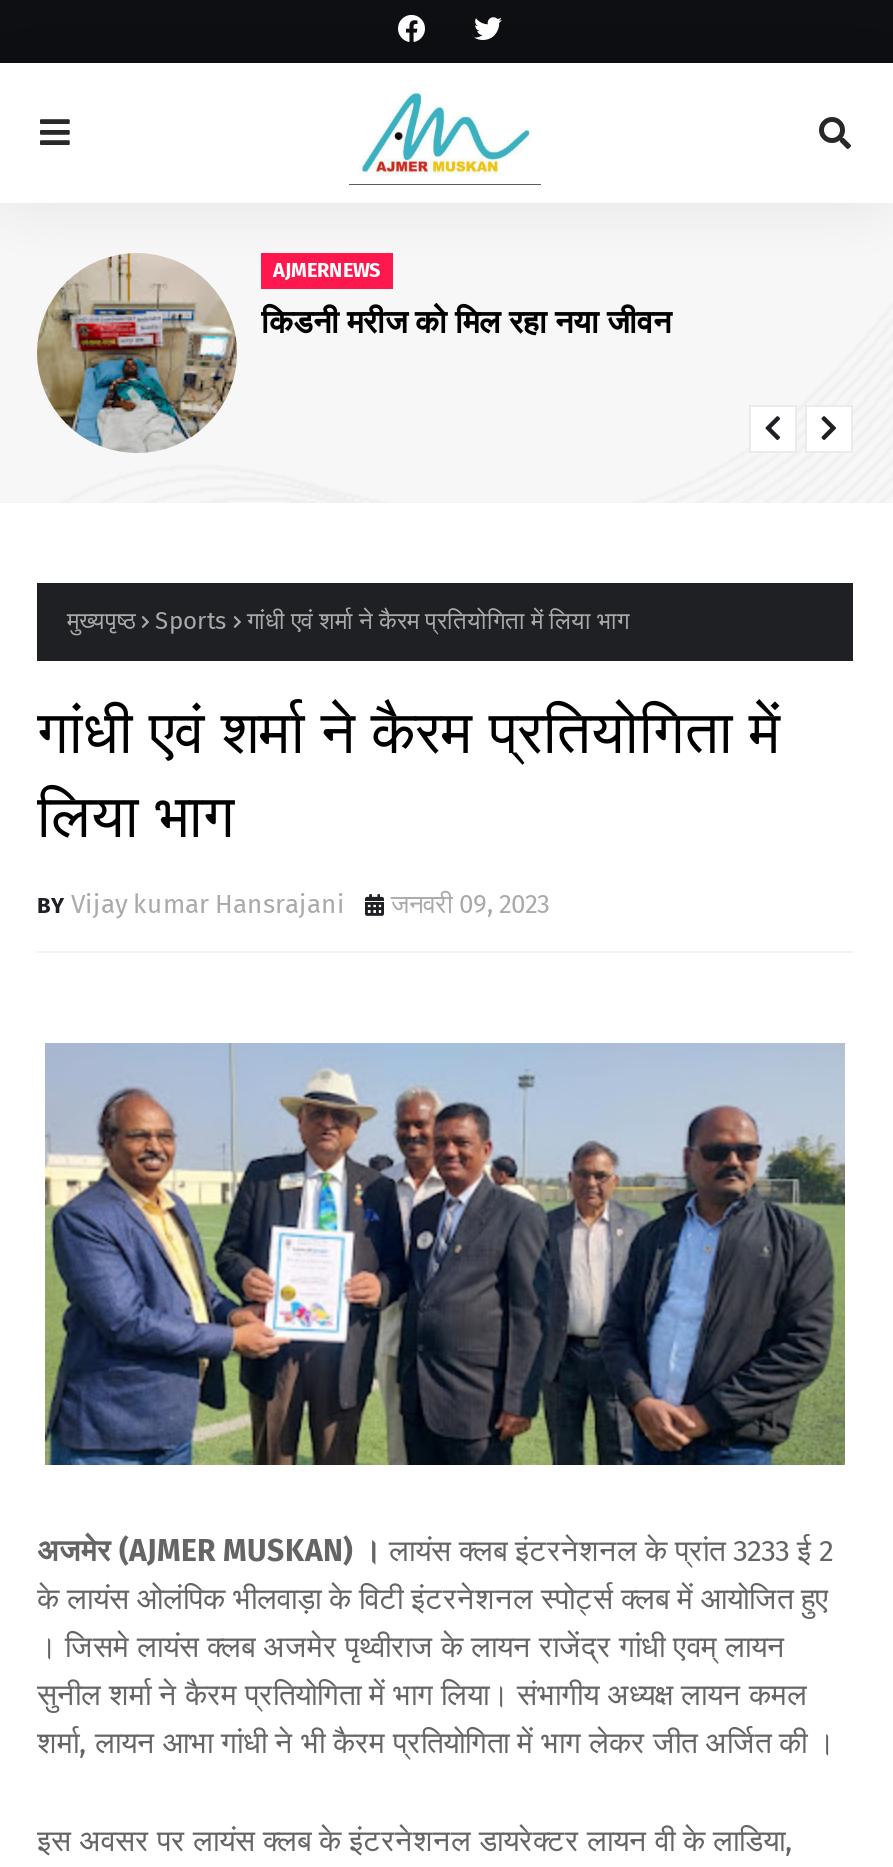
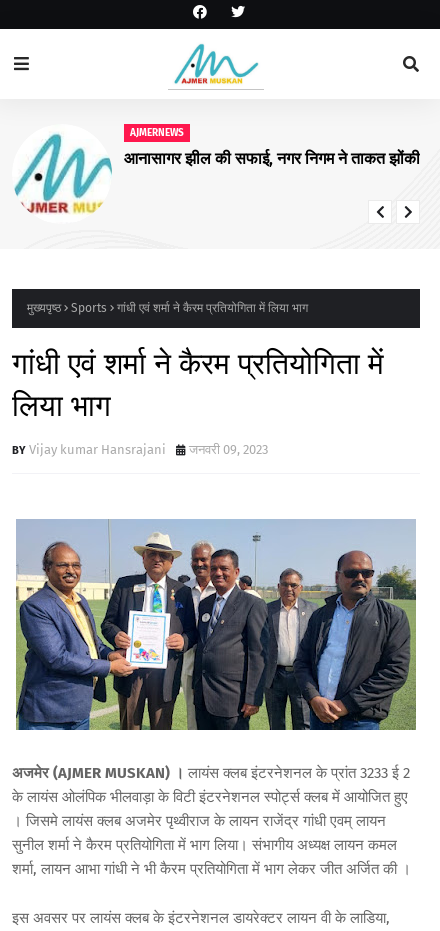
[35,253,671,453] [image] | किडनी मरीज को मिल रहा नया जीवन -> [12,125,420,223] [image] | आनासागर झील की सफाई, नगर निगम ने ताकत झोंकी

